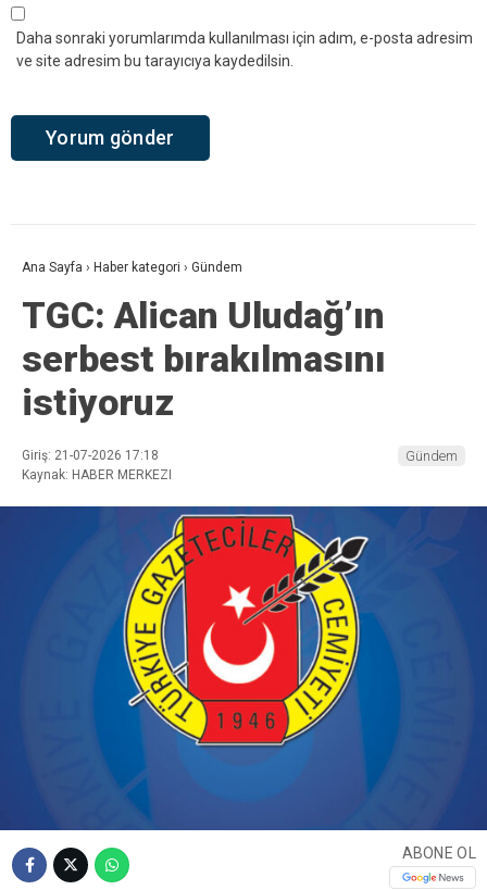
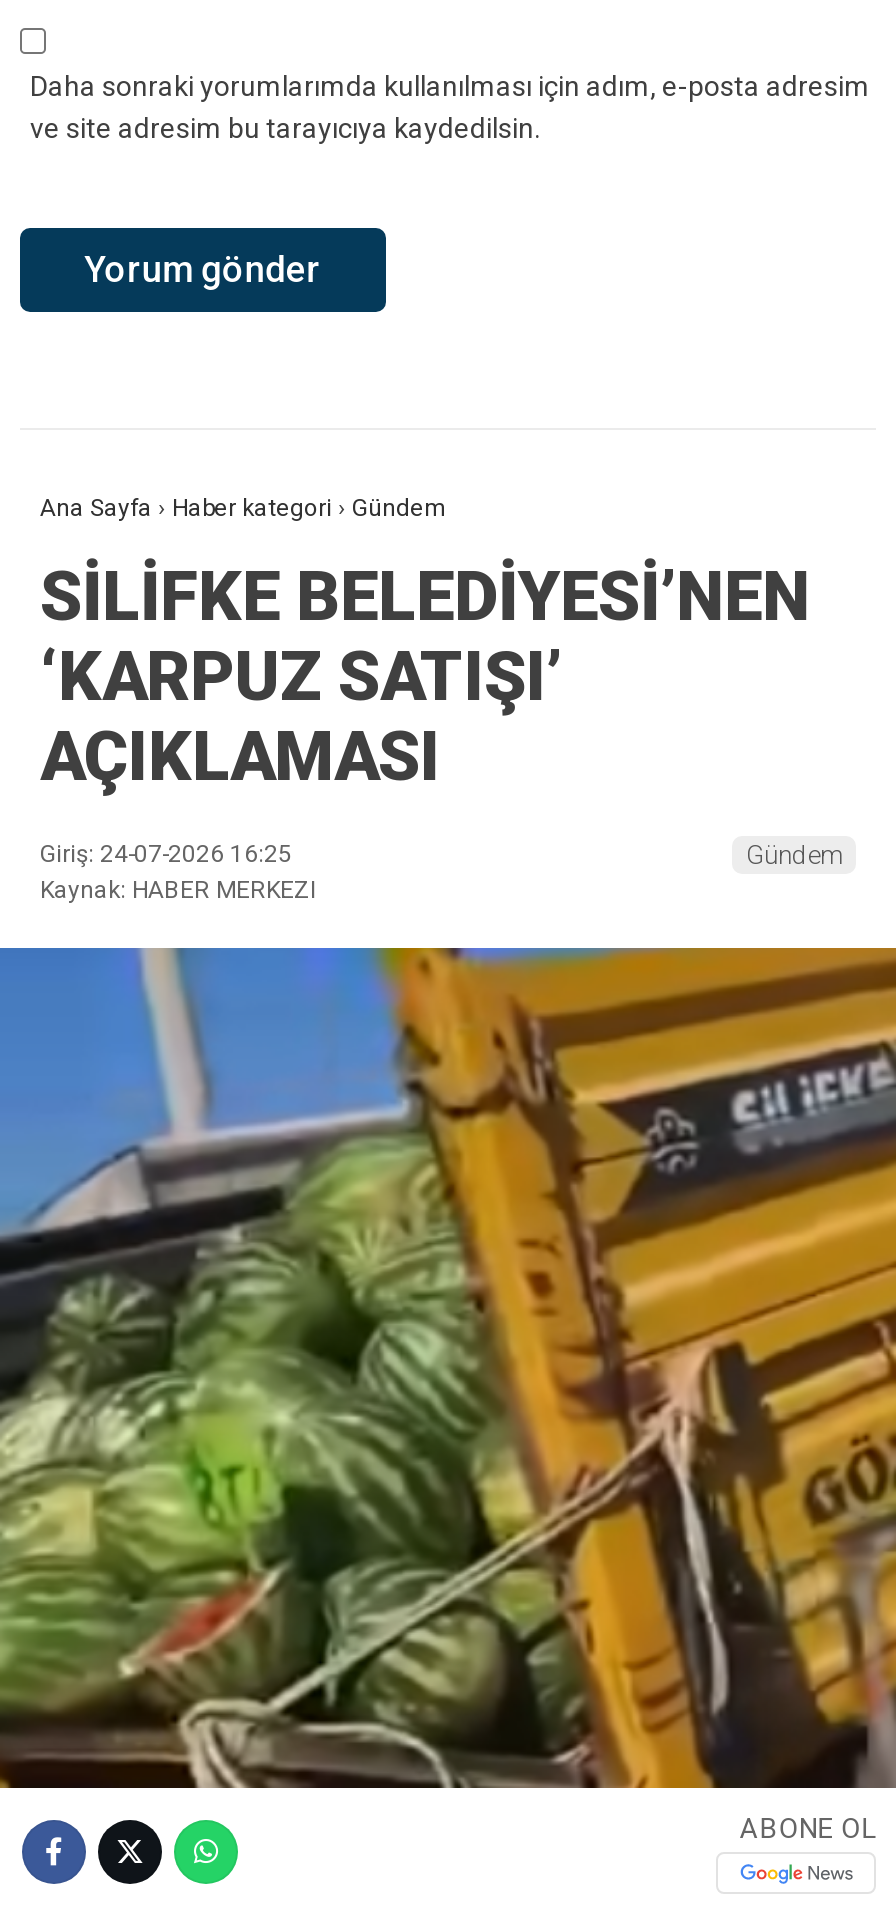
[22,293,386,424] TGC: Alican Uludağ’ın | serbest bırakılmasını | istiyoruz -> [40,556,810,796] SİLİFKE BELEDİYESİ’NEN | ‘KARPUZ SATIŞI’ | AÇIKLAMASI
[22,447,159,463] Giriş: 21-07-2026 17:18 -> [40,840,292,868] Giriş: 24-07-2026 16:25
[3,505,484,832] [image] -> [6,946,890,1792] [image]

